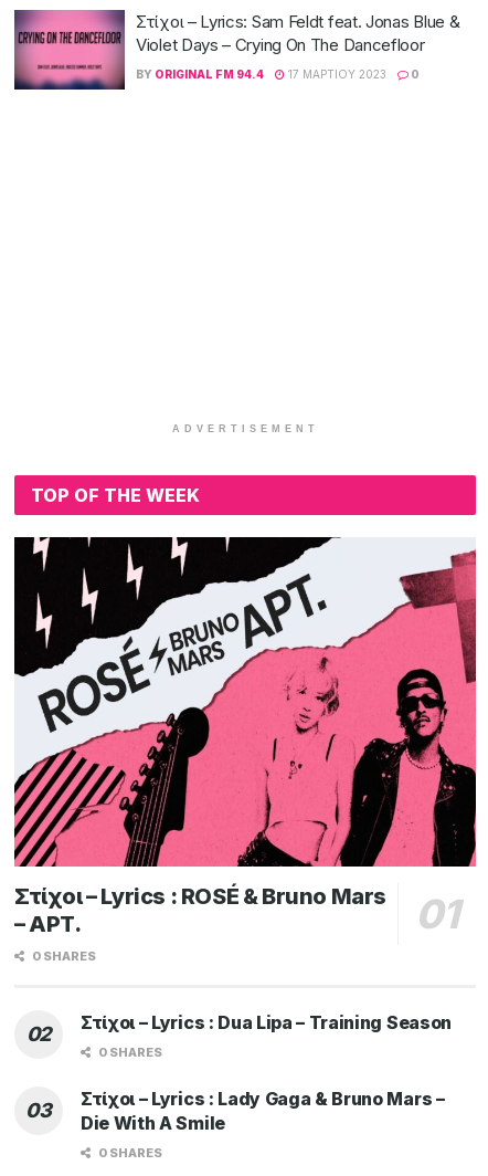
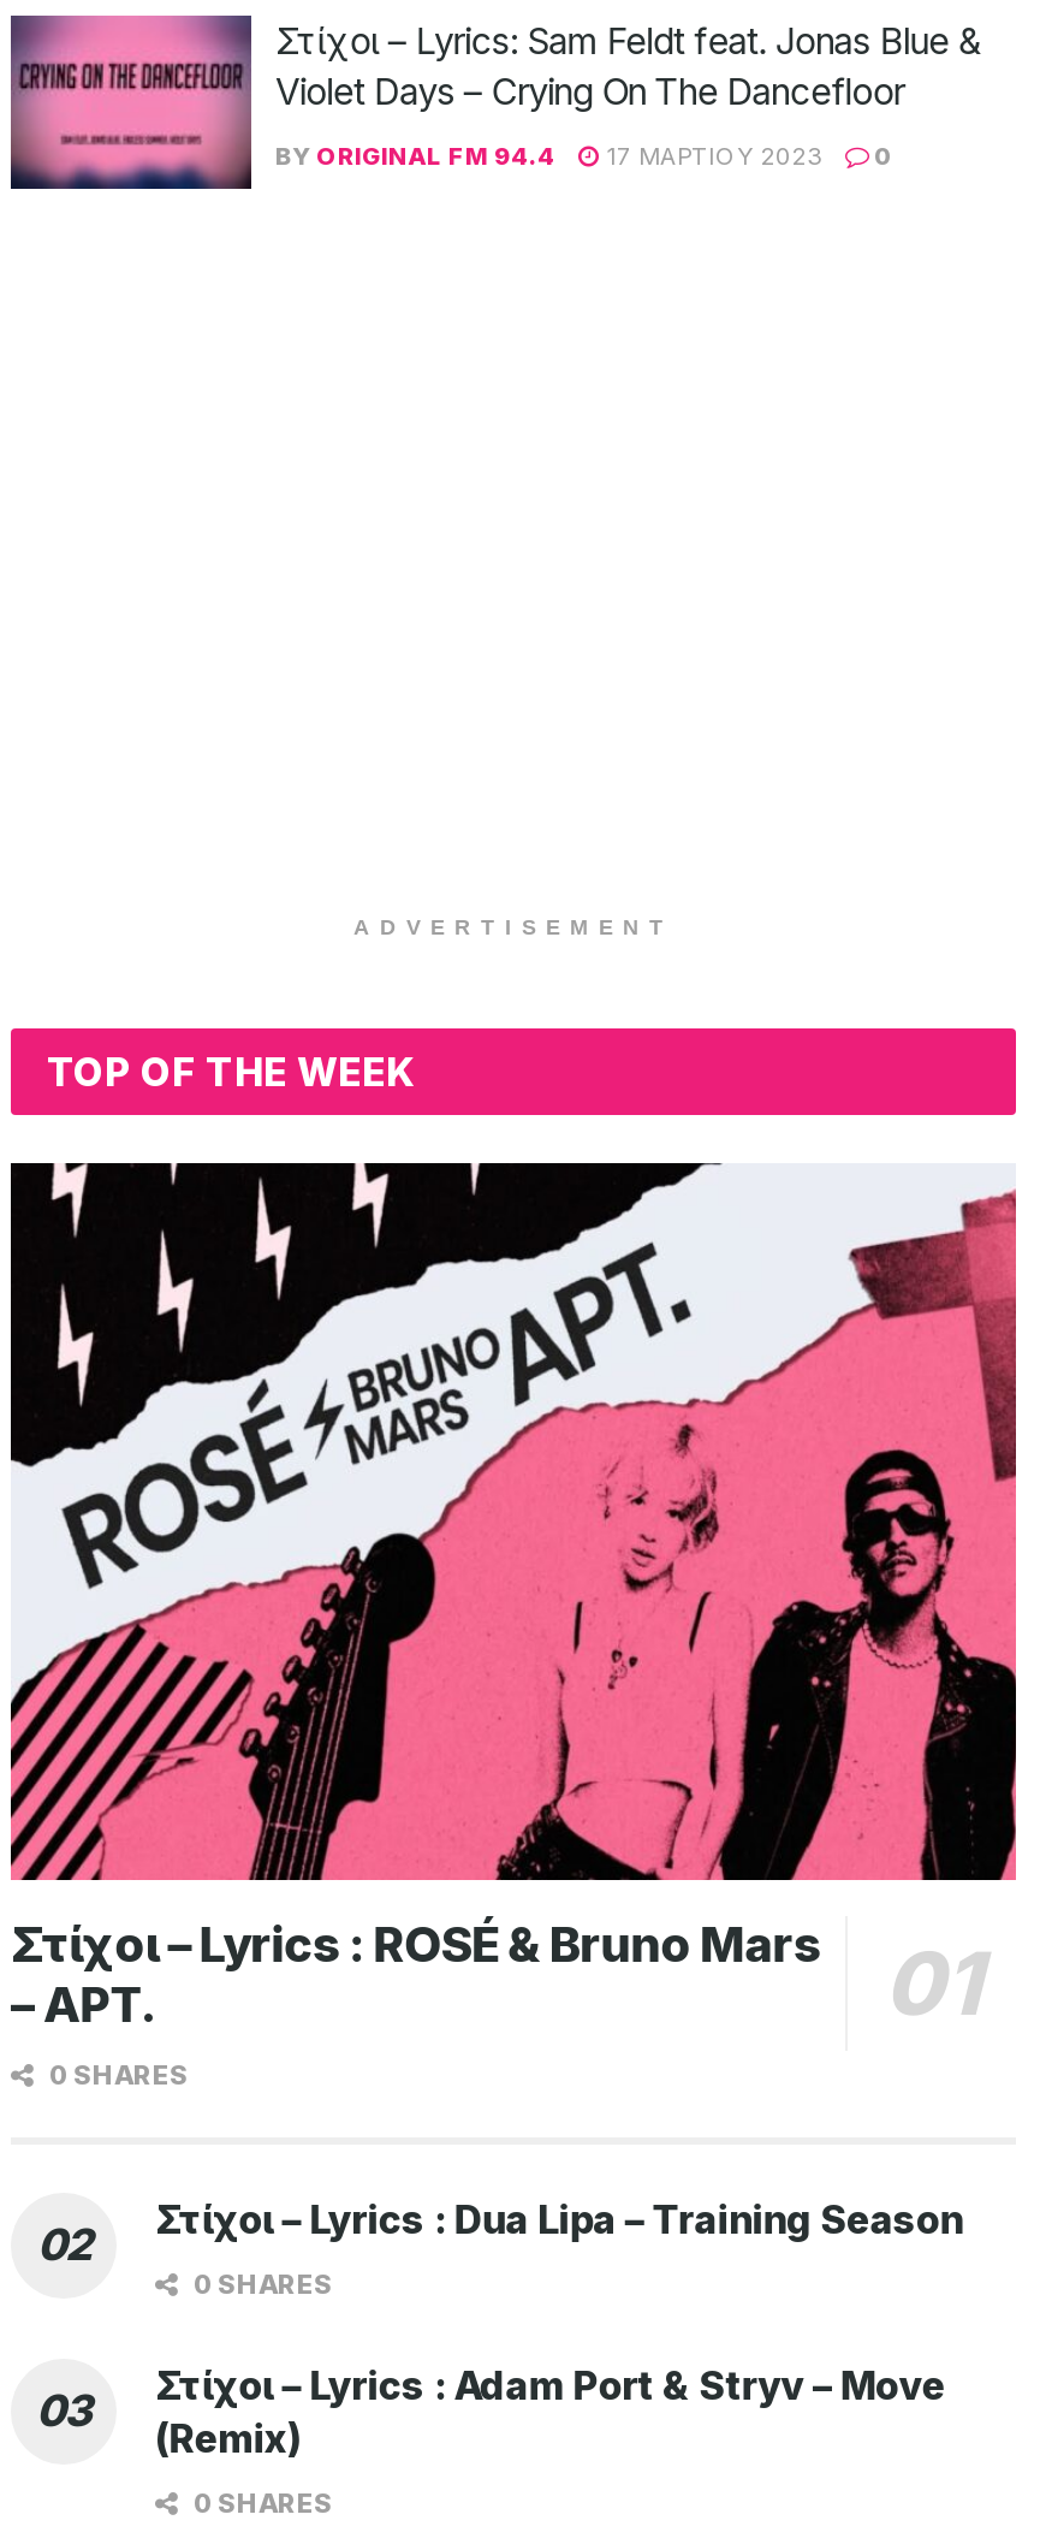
[81,1088,444,1134] Στίχοι – Lyrics : Lady Gaga & Bruno Mars – | Die With A Smile -> [155,2362,945,2463] Στίχοι – Lyrics : Adam Port & Stryv – Move | (Remix)

